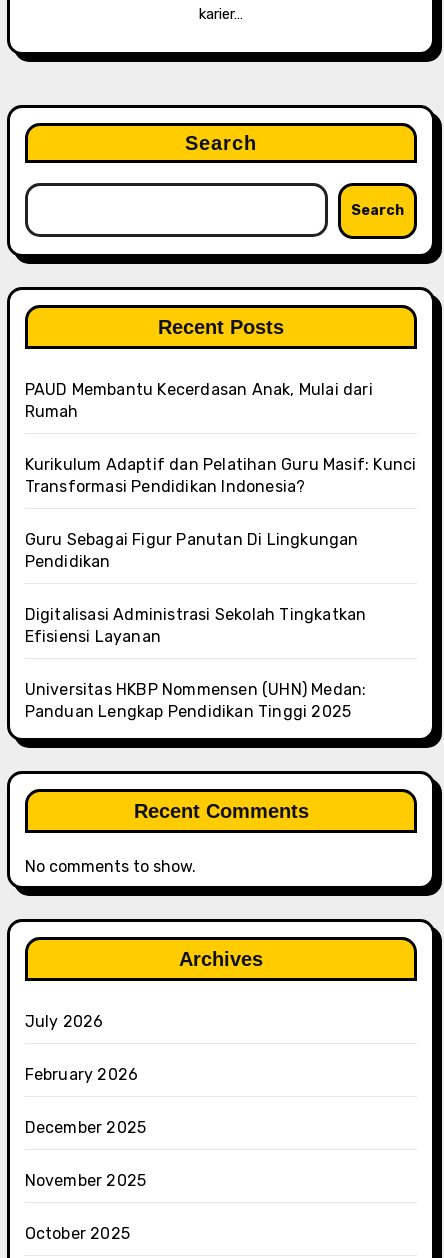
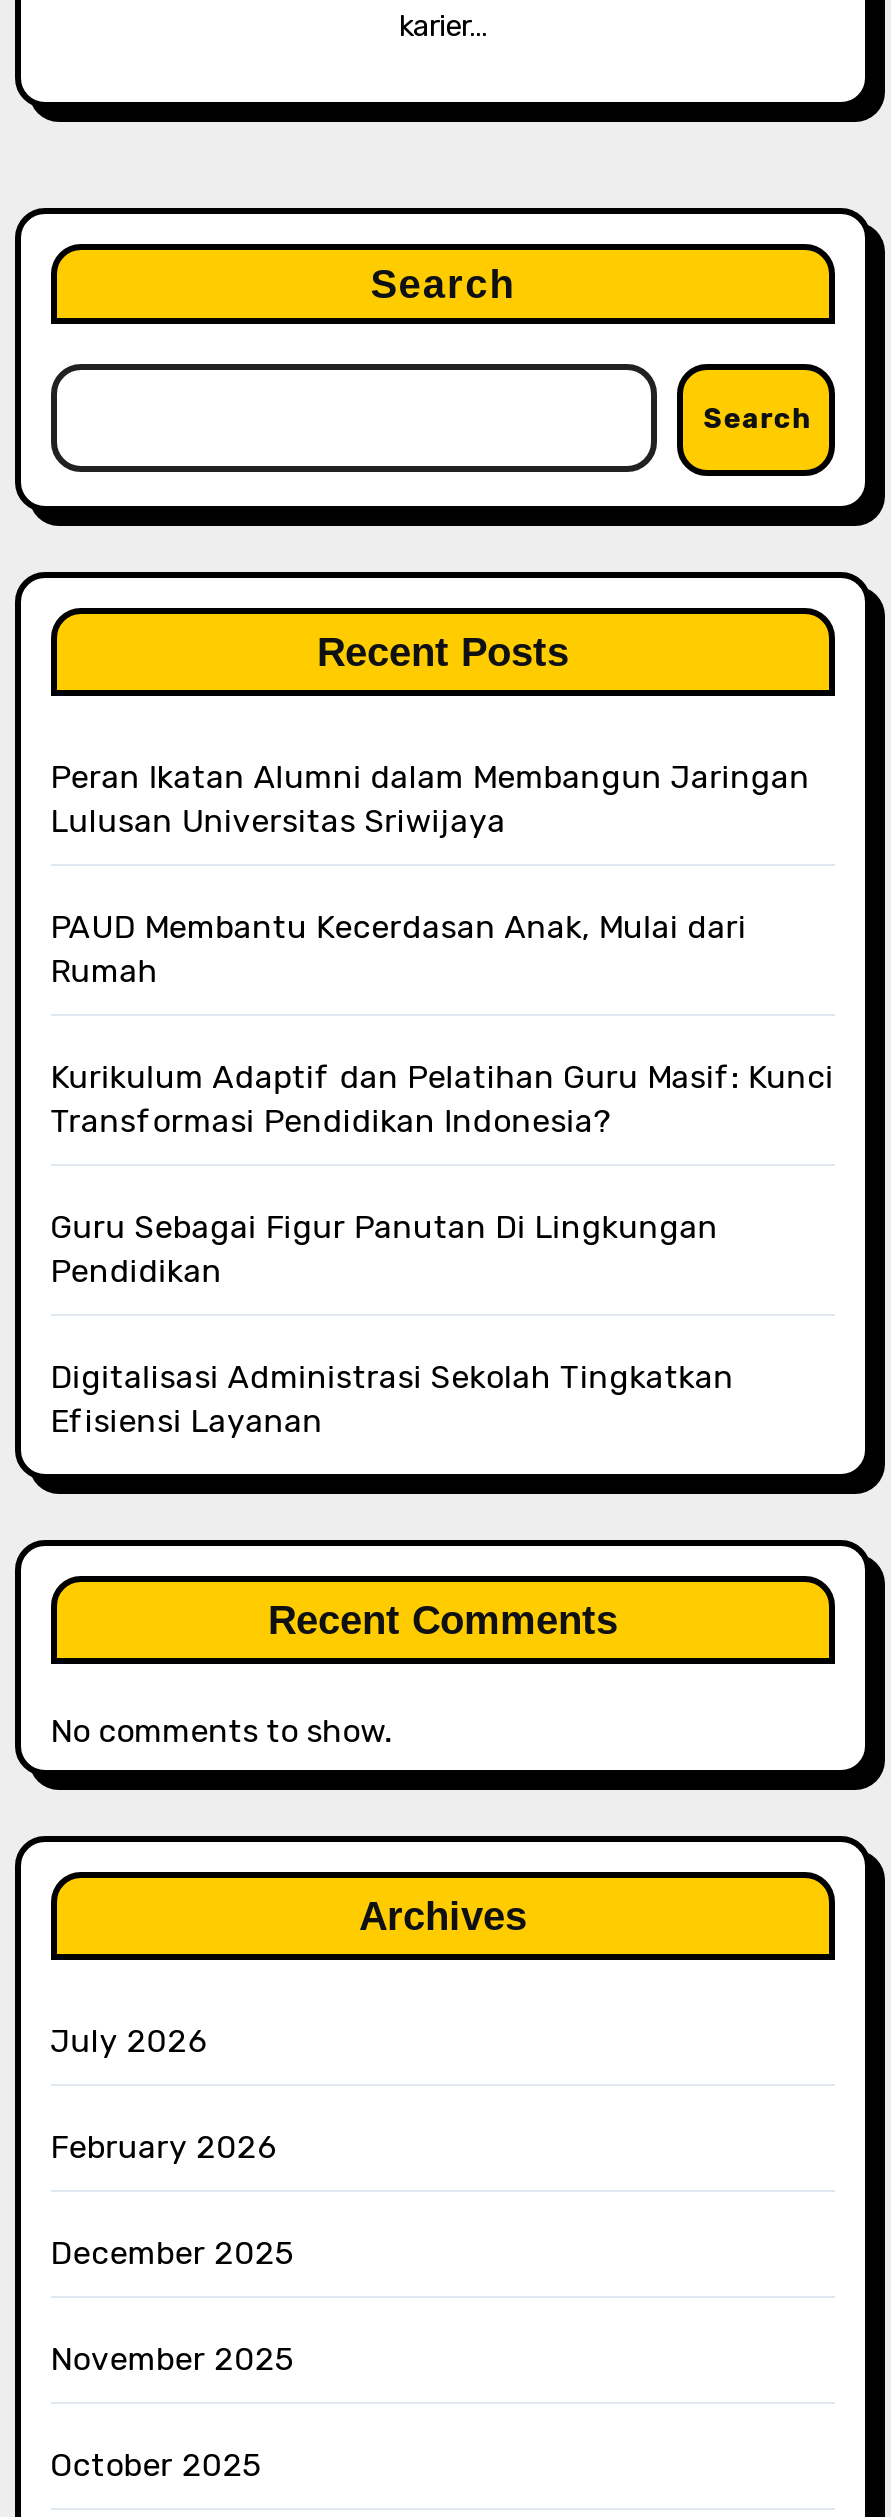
none -> [50,758,810,840] Peran Ikatan Alumni dalam Membangun Jaringan | Lulusan Universitas Sriwijaya
moved [25,380,416,646] -> [50,908,834,1440]: PAUD Membantu Kecerdasan Anak, Mulai dari | Rumah | Kurikulum Adaptif dan Pelatihan Guru Masif: Kunci | Transformasi Pendidikan Indonesia? | Guru Sebagai Figur Panutan Di Lingkungan | Pendidikan | Digitalisasi Administrasi Sekolah Tingkatkan | Efisiensi Layanan
[25,680,366,721] Universitas HKBP Nommensen (UHN) Medan: | Panduan Lengkap Pendidikan Tinggi 2025 -> none

